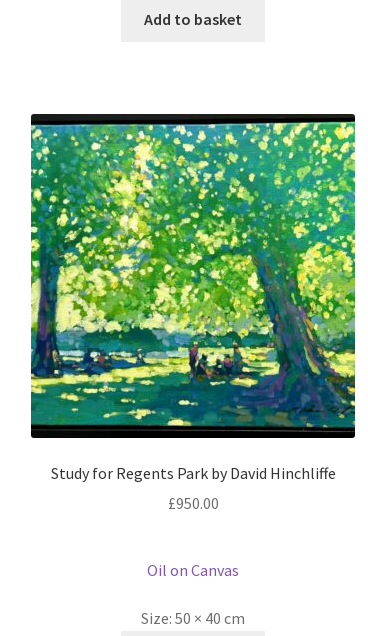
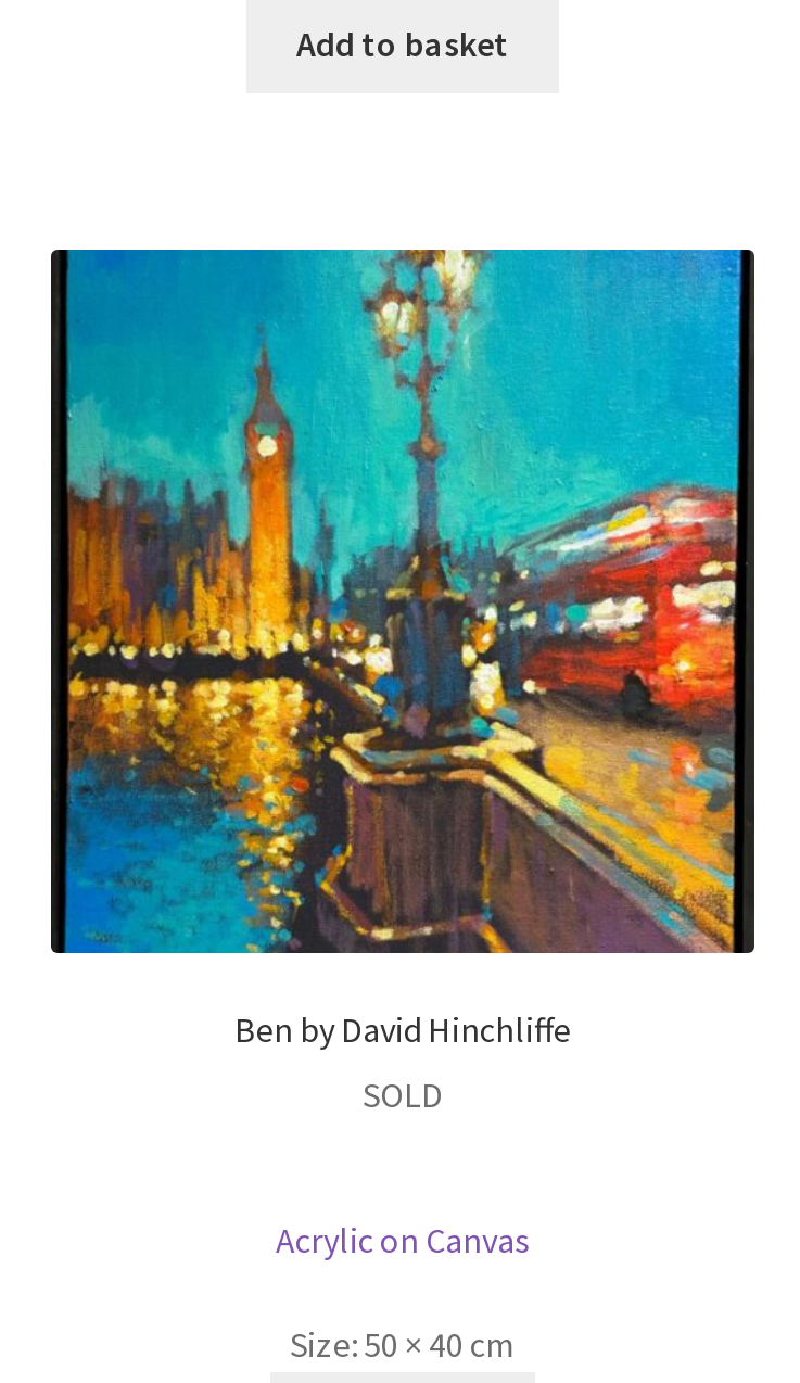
[30,113,356,483] [image] | Study for Regents Park by David Hinchliffe -> [49,248,757,1050] [image] | Ben by David Hinchliffe
[167,493,218,513] £950.00 -> [363,1073,443,1117] SOLD
[147,560,239,580] Oil on Canvas -> [276,1218,530,1262] Acrylic on Canvas

